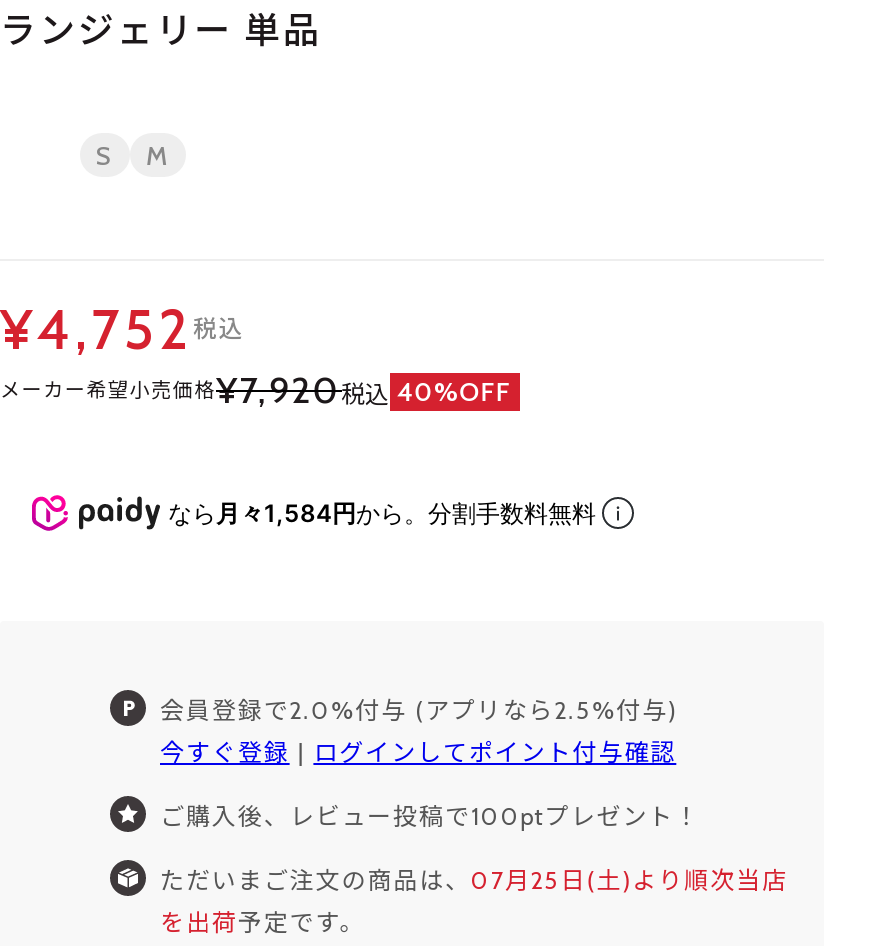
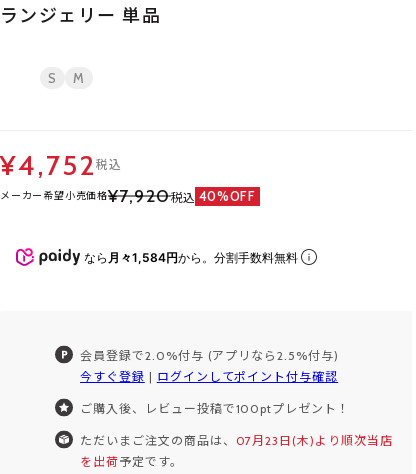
[160,865,788,895] ただいまご注文の商品は、07月25日(土)より順次当店 -> [80,433,393,448] ただいまご注文の商品は、07月23日(木)より順次当店

